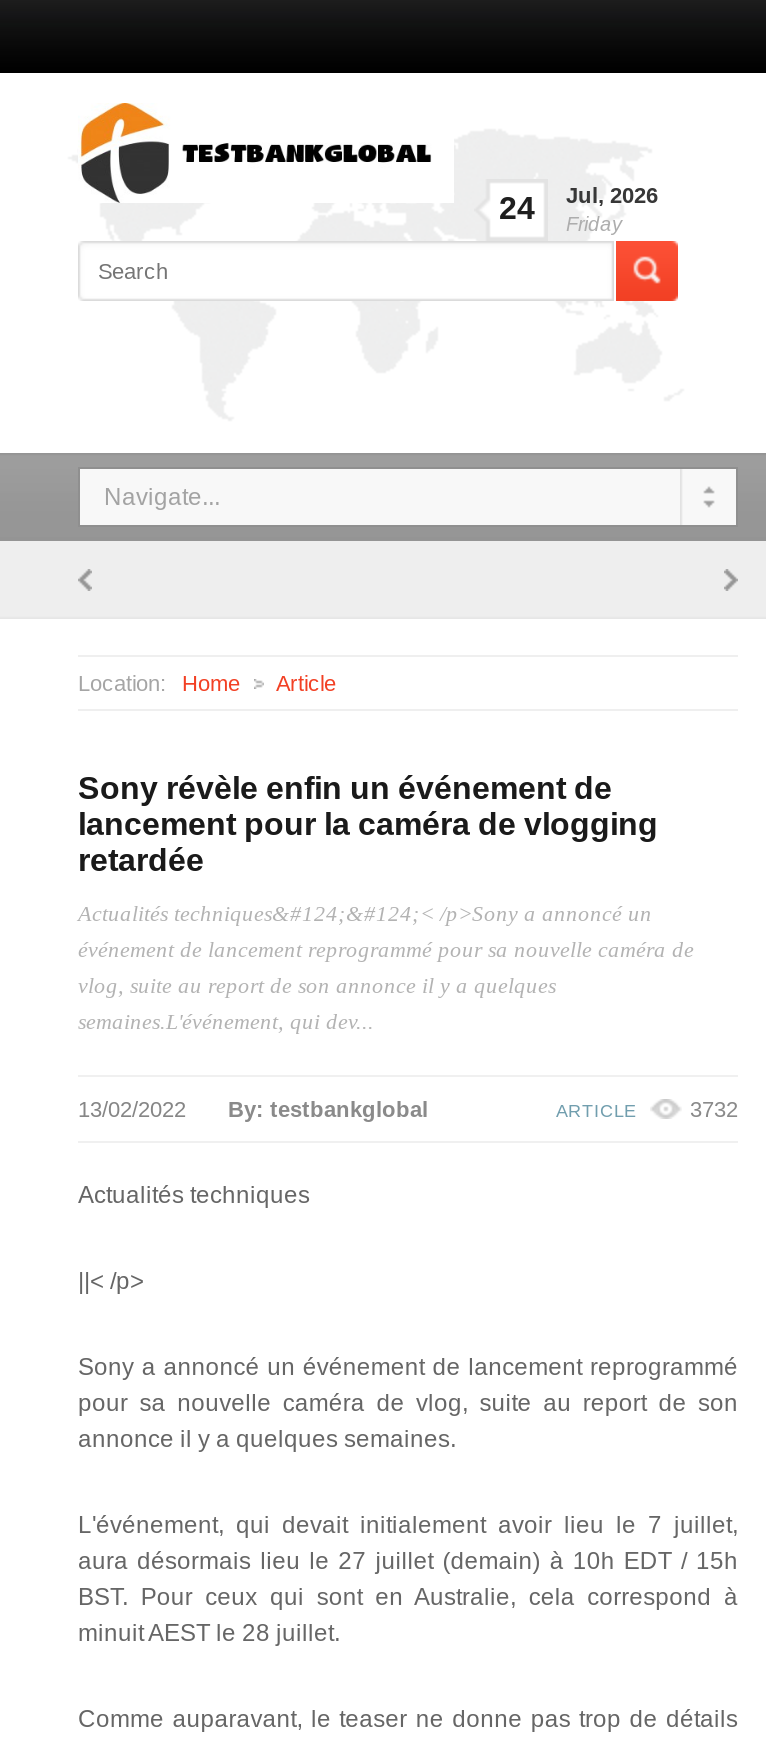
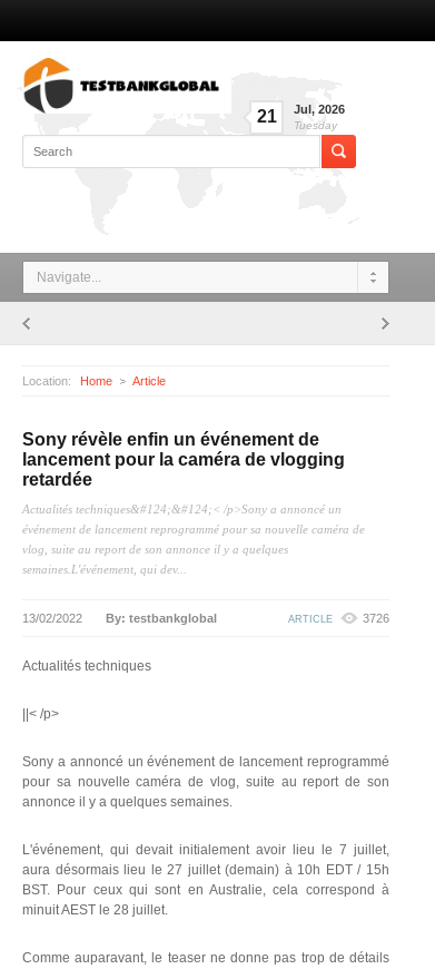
[499,191,535,225] 24 -> [256,107,276,126] 21
[566,213,622,235] Friday -> [294,119,337,131] Tuesday
[690,1097,738,1121] 3732 -> [363,611,389,625] 3726

